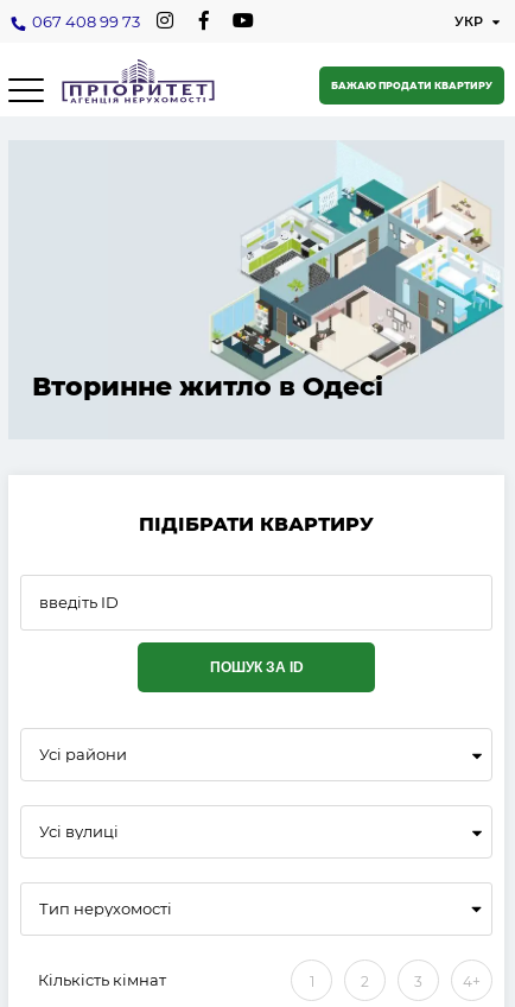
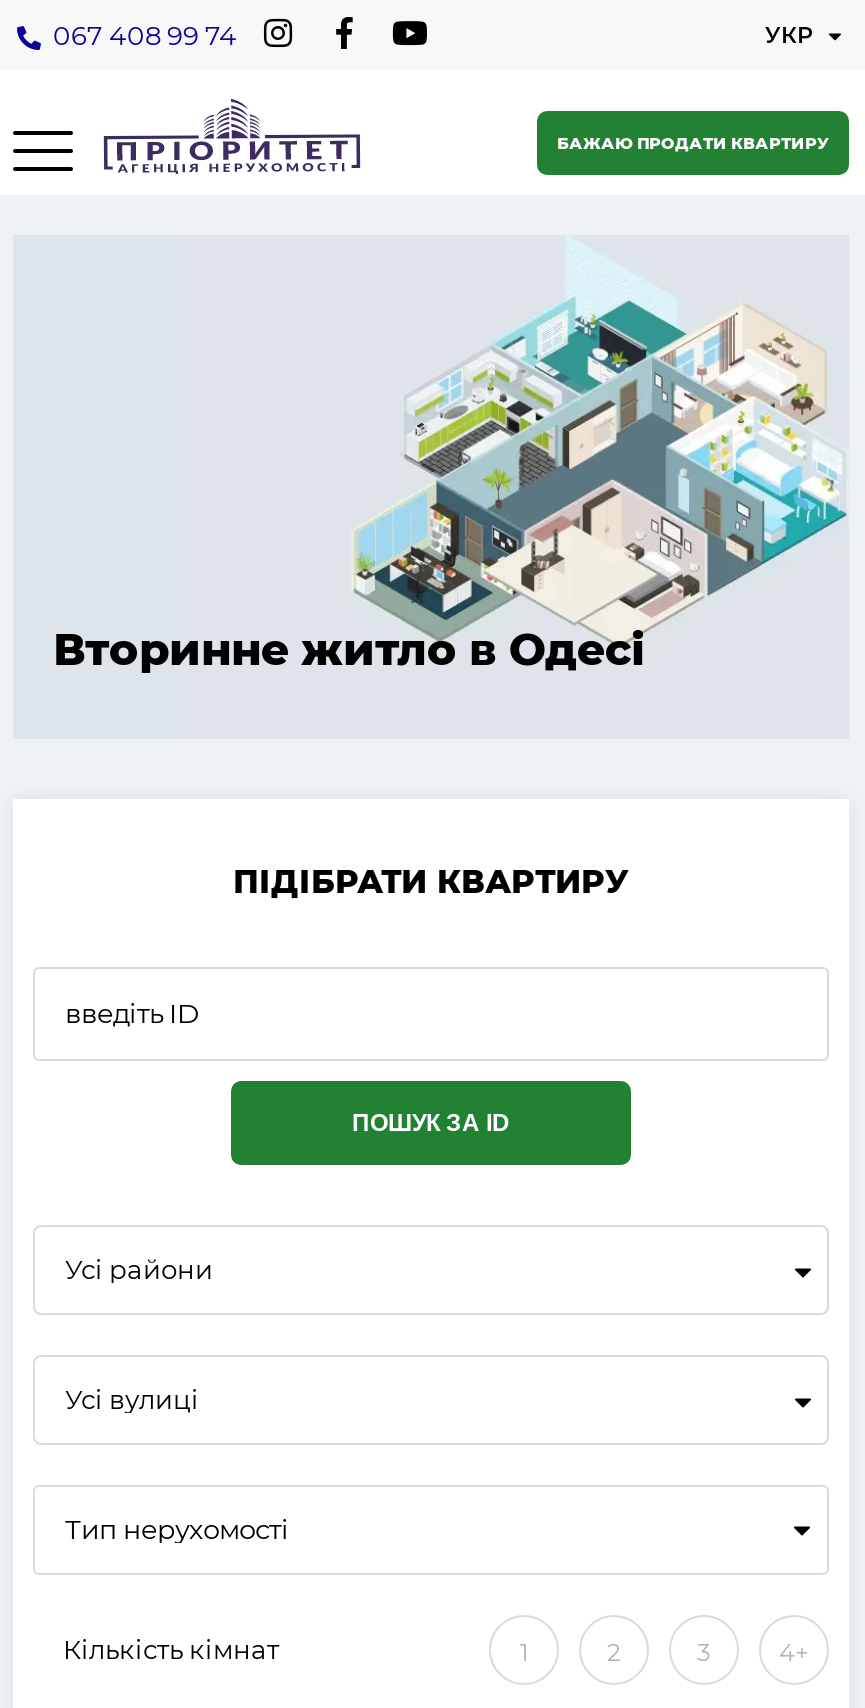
[32,12,140,31] 067 408 99 73 -> [53,19,237,51] 067 408 99 74

